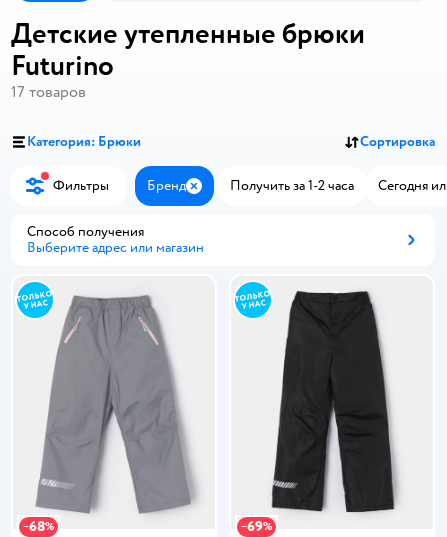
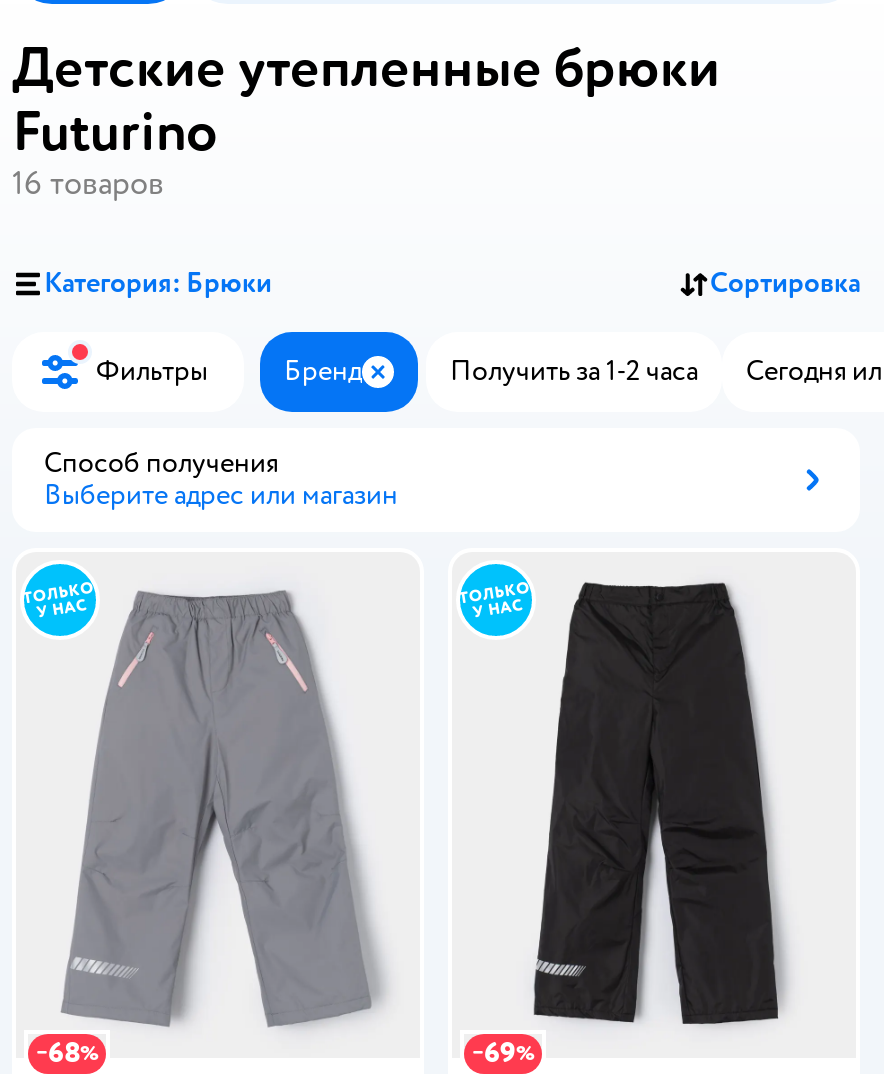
[11,82,86,102] 17 товаров -> [12,164,164,204] 16 товаров

